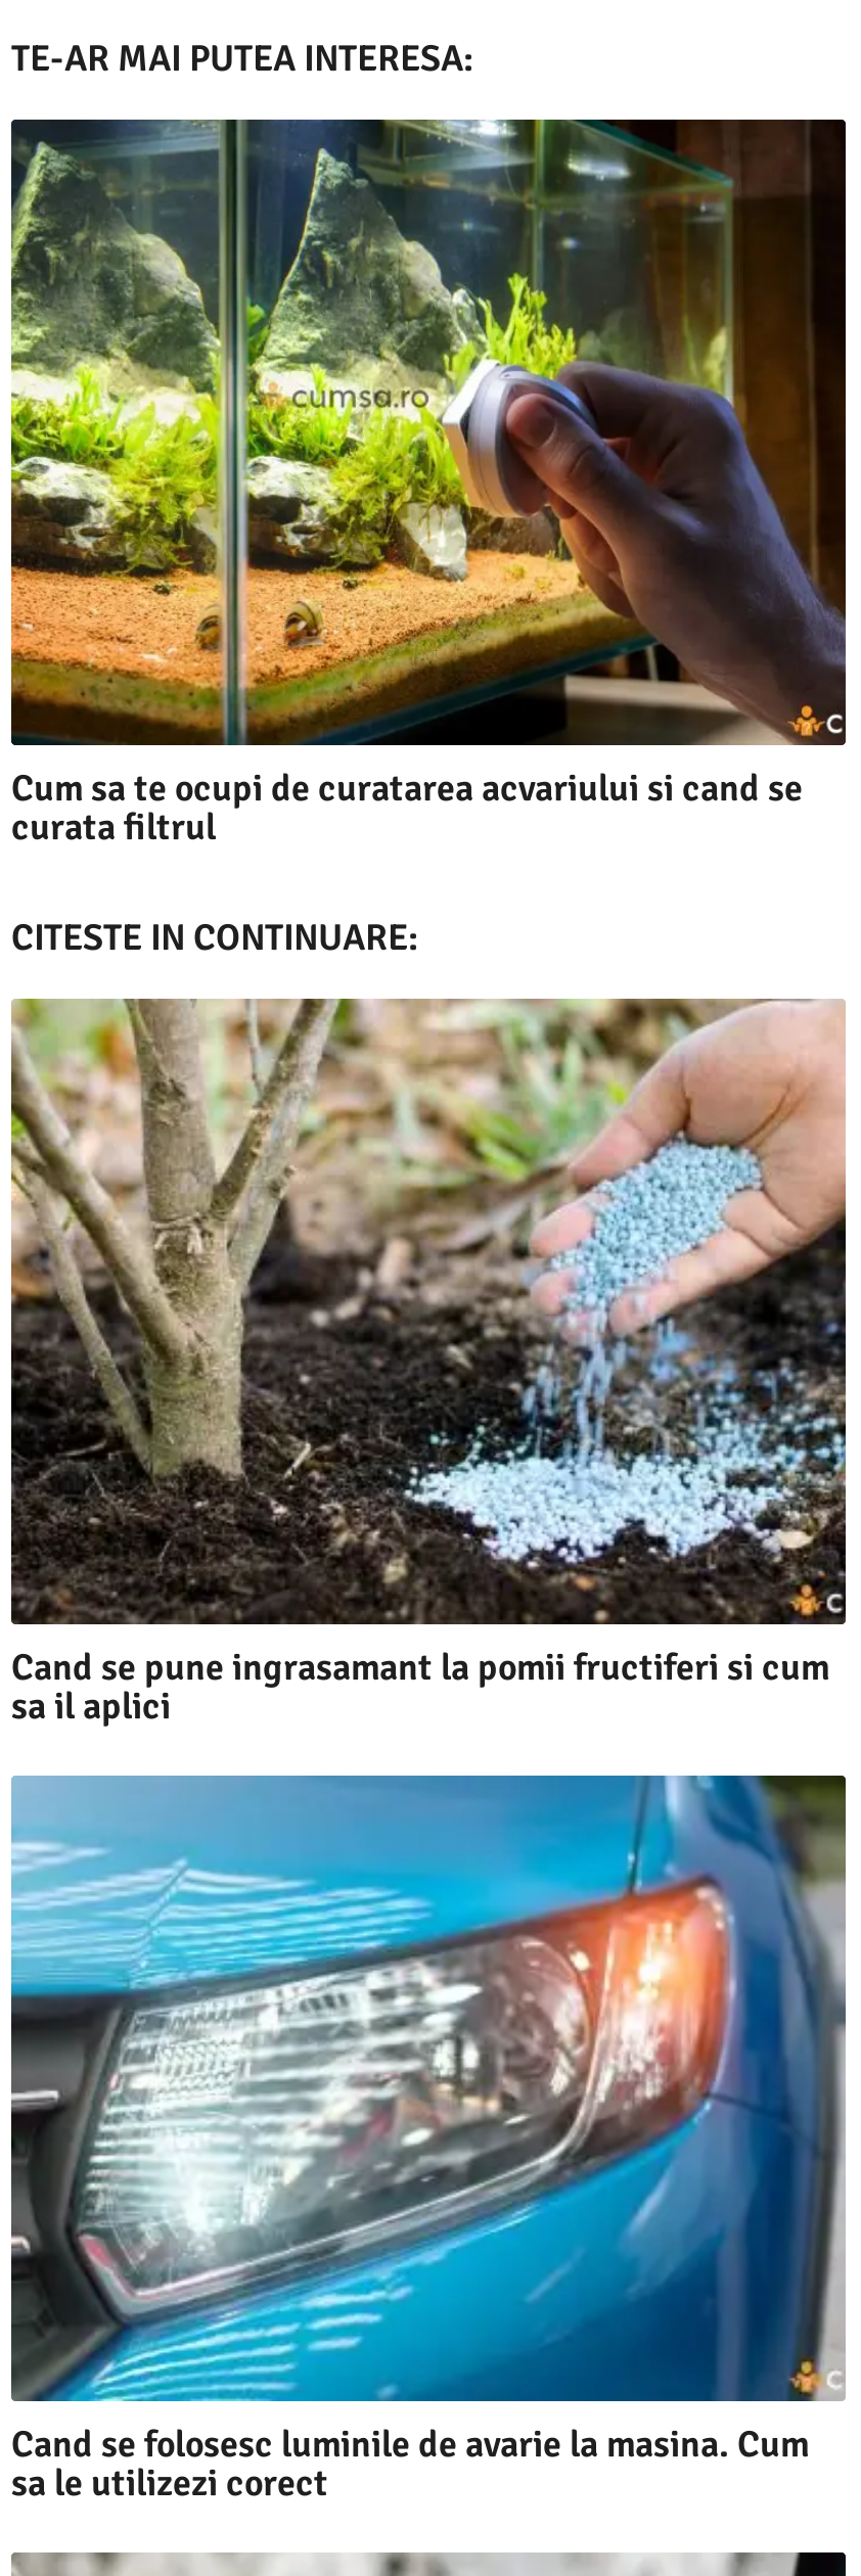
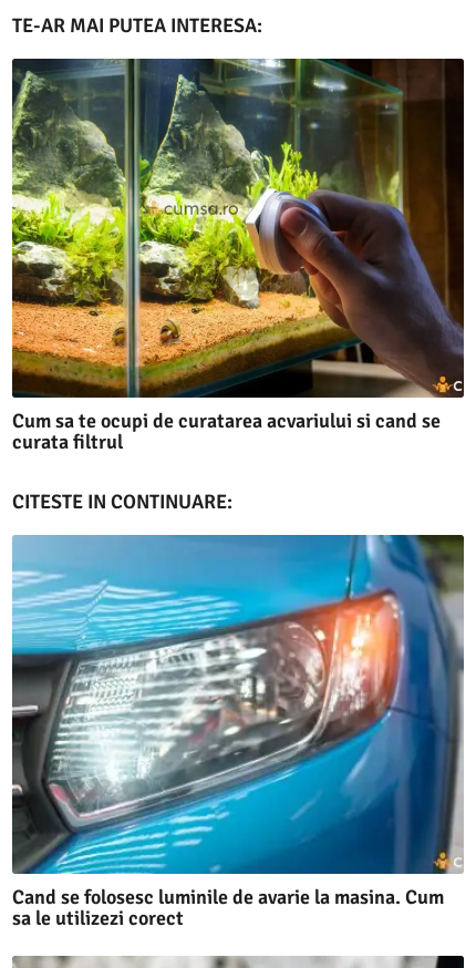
[9,997,846,1728] [image] | Cand se pune ingrasamant la pomii fructiferi si cum | sa il aplici -> none

